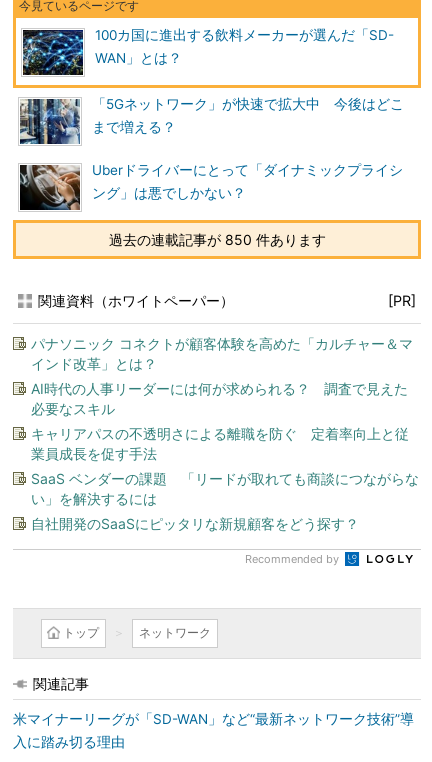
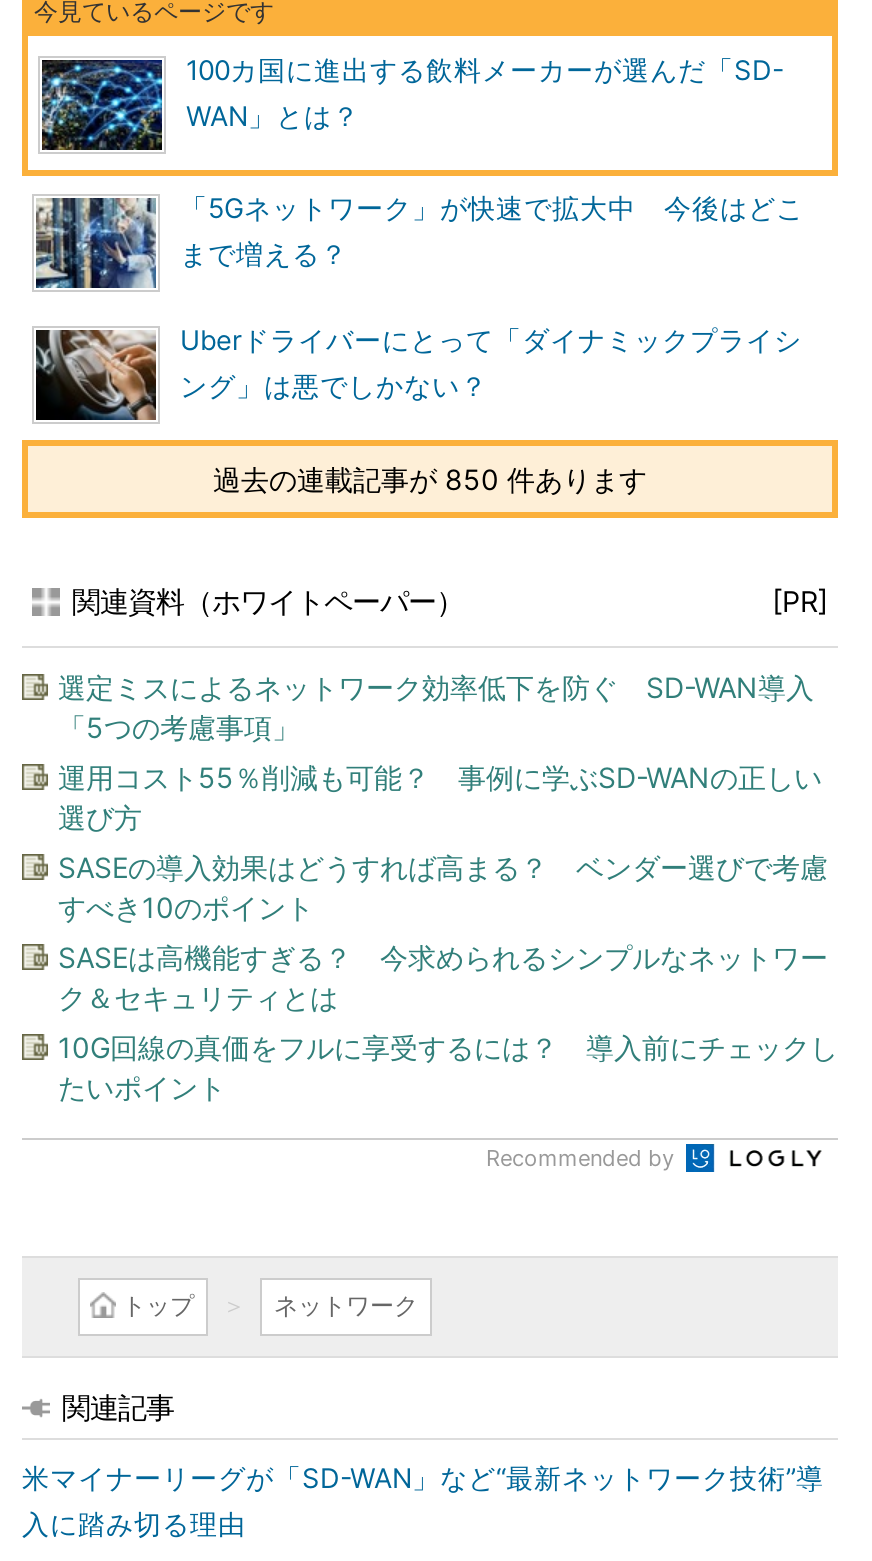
[31,335,413,372] パナソニック コネクトが顧客体験を高めた「カルチャー＆マ | インド改革」とは？ -> [58,670,814,744] 選定ミスによるネットワーク効率低下を防ぐ SD-WAN導入 | 「5つの考慮事項」
[31,380,408,417] AI時代の人事リーダーには何が求められる？ 調査で見えた | 必要なスキル -> [58,760,822,834] 運用コスト55％削減も可能？ 事例に学ぶSD-WANの正しい | 選び方
[31,425,409,462] キャリアパスの不透明さによる離職を防ぐ 定着率向上と従 | 業員成長を促す手法 -> [58,850,828,924] SASEの導入効果はどうすれば高まる？ ベンダー選びで考慮 | すべき10のポイント
[31,470,419,507] SaaS ベンダーの課題 「リードが取れても商談につながらな | い」を解決するには -> [58,940,828,1014] SASEは高機能すぎる？ 今求められるシンプルなネットワー | ク＆セキュリティとは
[31,515,359,532] 自社開発のSaaSにピッタリな新規顧客をどう探す？ -> [58,1030,838,1104] 10G回線の真価をフルに享受するには？ 導入前にチェックし | たいポイント

